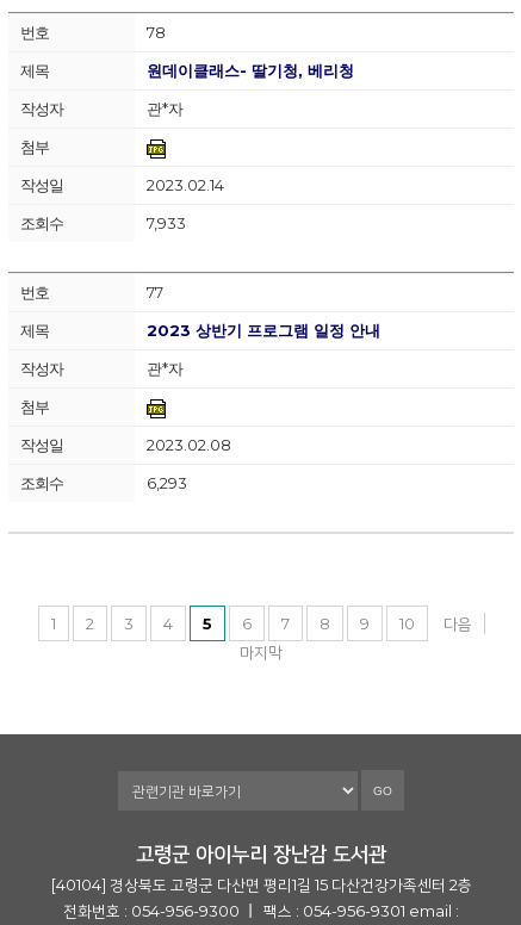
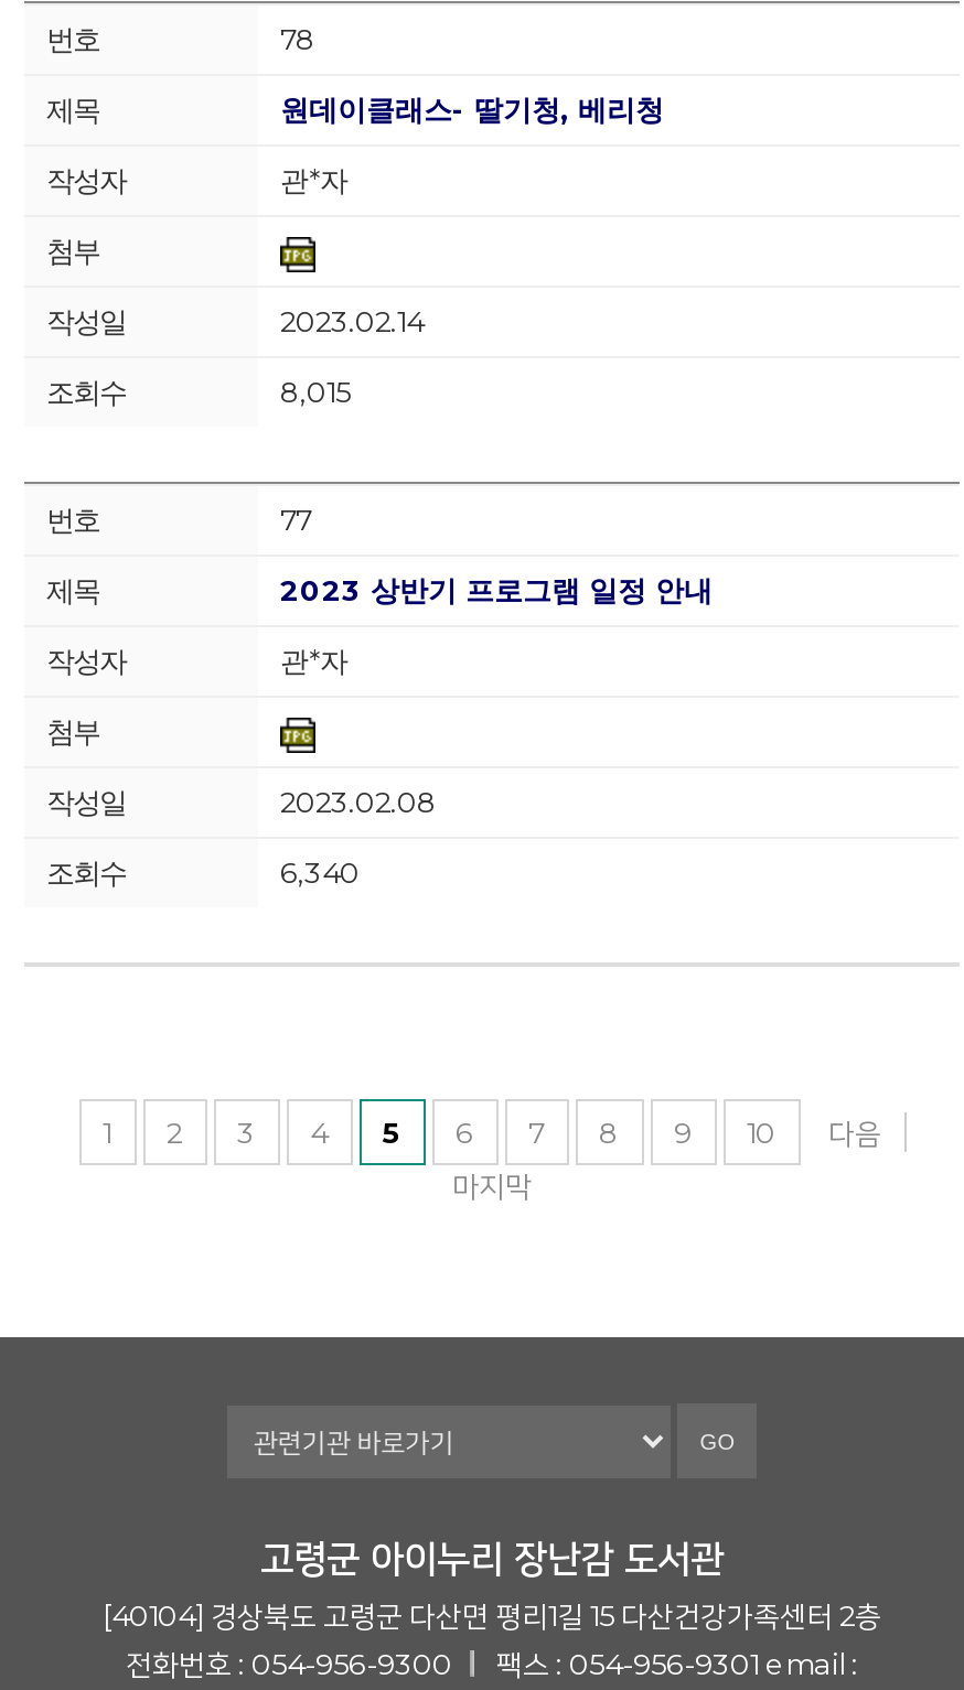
[147,213,186,232] 7,933 -> [280,374,351,409] 8,015
[147,473,187,492] 6,293 -> [280,854,360,890] 6,340

